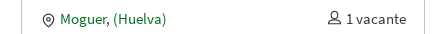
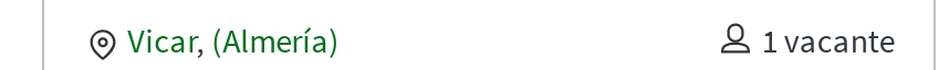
[60,9,167,28] Moguer, (Huelva) -> [127,19,340,61] Vicar, (Almería)

